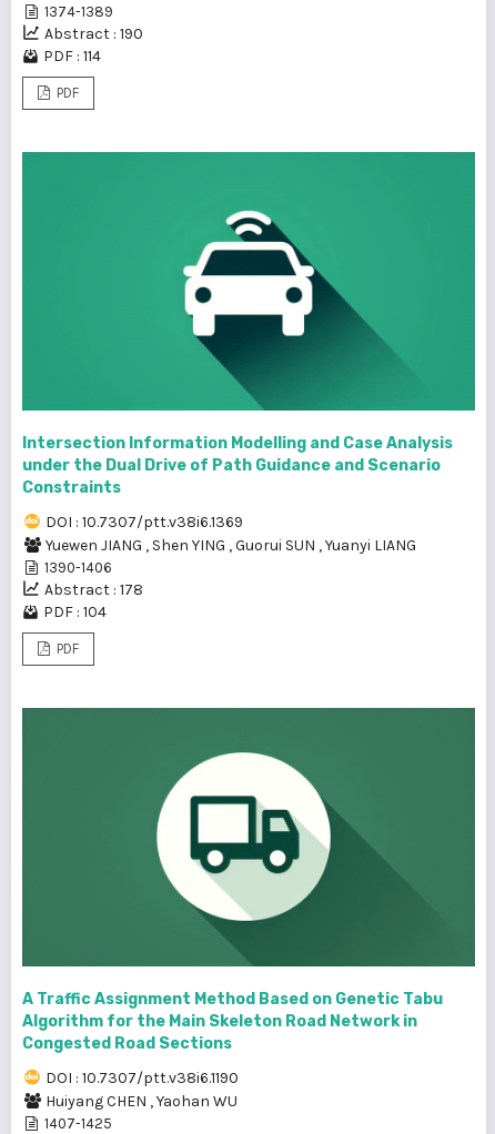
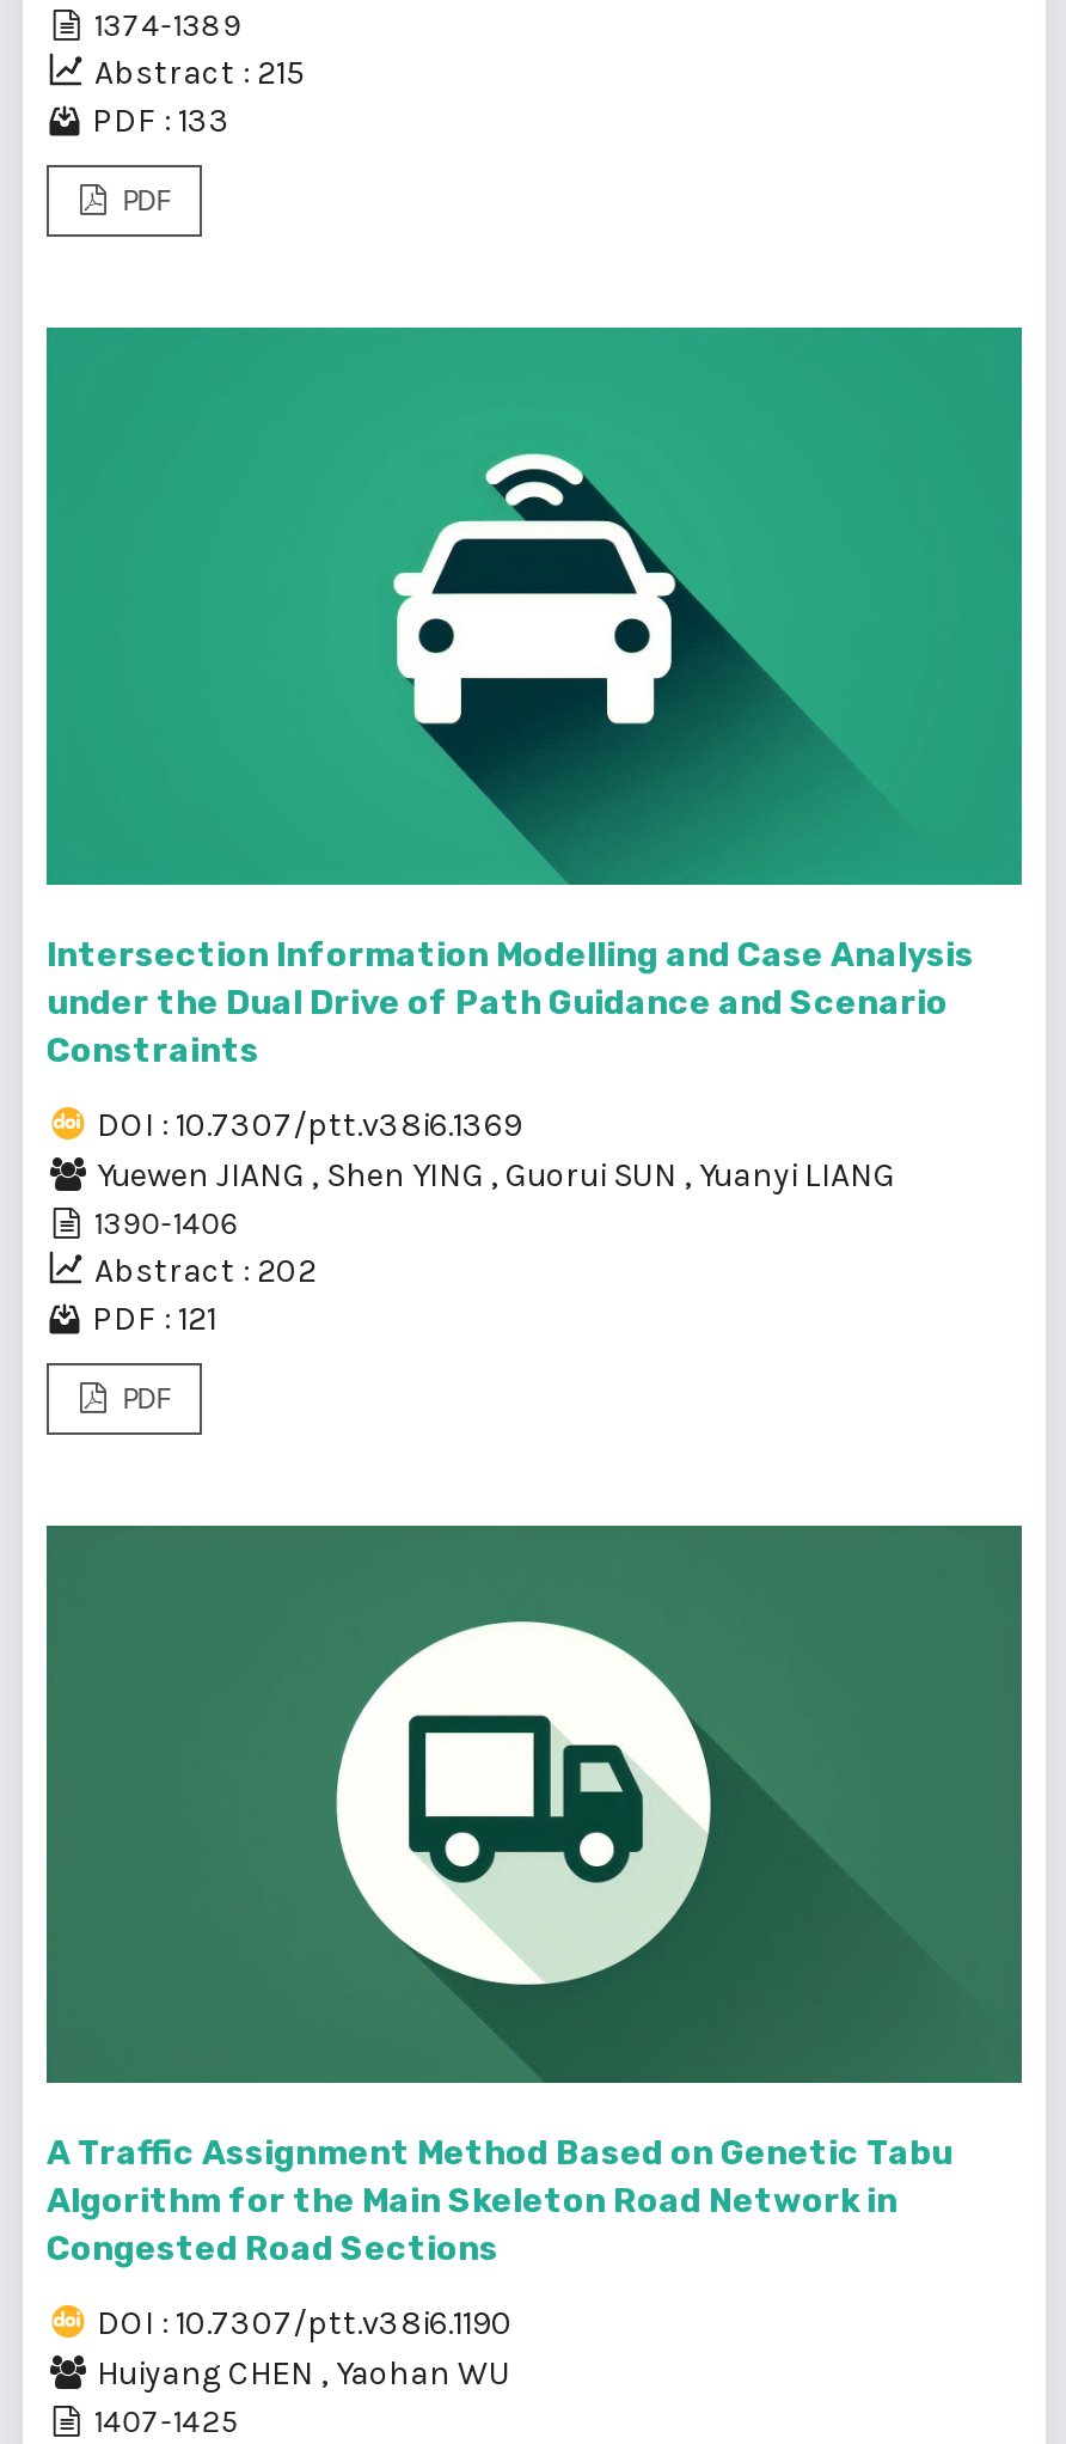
[44,24,143,43] Abstract : 190 -> [94,52,305,93] Abstract : 215
[43,46,101,65] PDF : 114 -> [92,100,231,141] PDF : 133
[44,580,143,599] Abstract : 178 -> [94,1250,317,1291] Abstract : 202
[43,602,107,621] PDF : 104 -> [92,1298,216,1339] PDF : 121

